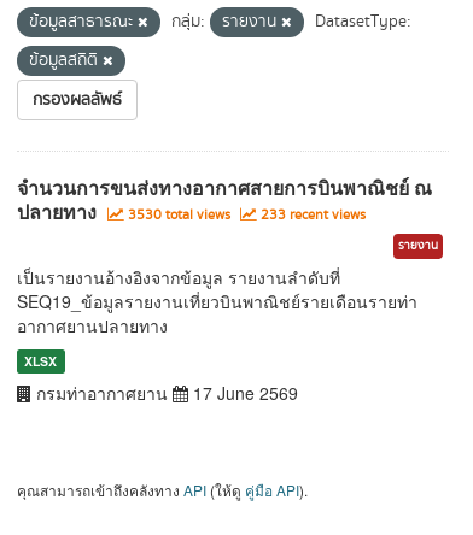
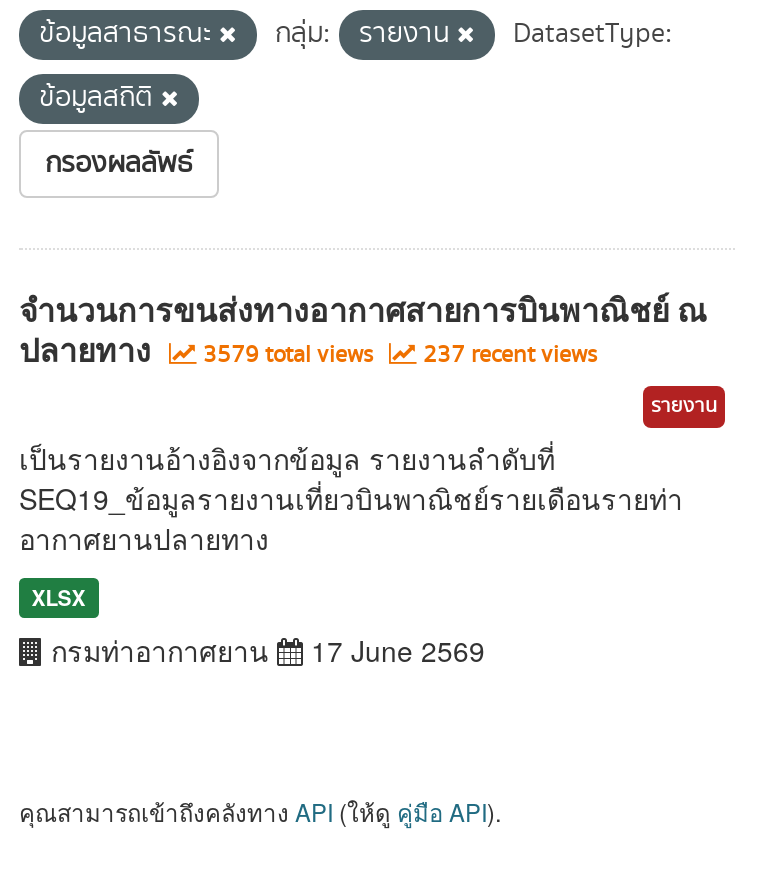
[124,205,234,225] 3530 total views -> [197,338,379,372] 3579 total views
[257,205,366,225] 233 recent views -> [417,338,597,372] 237 recent views

